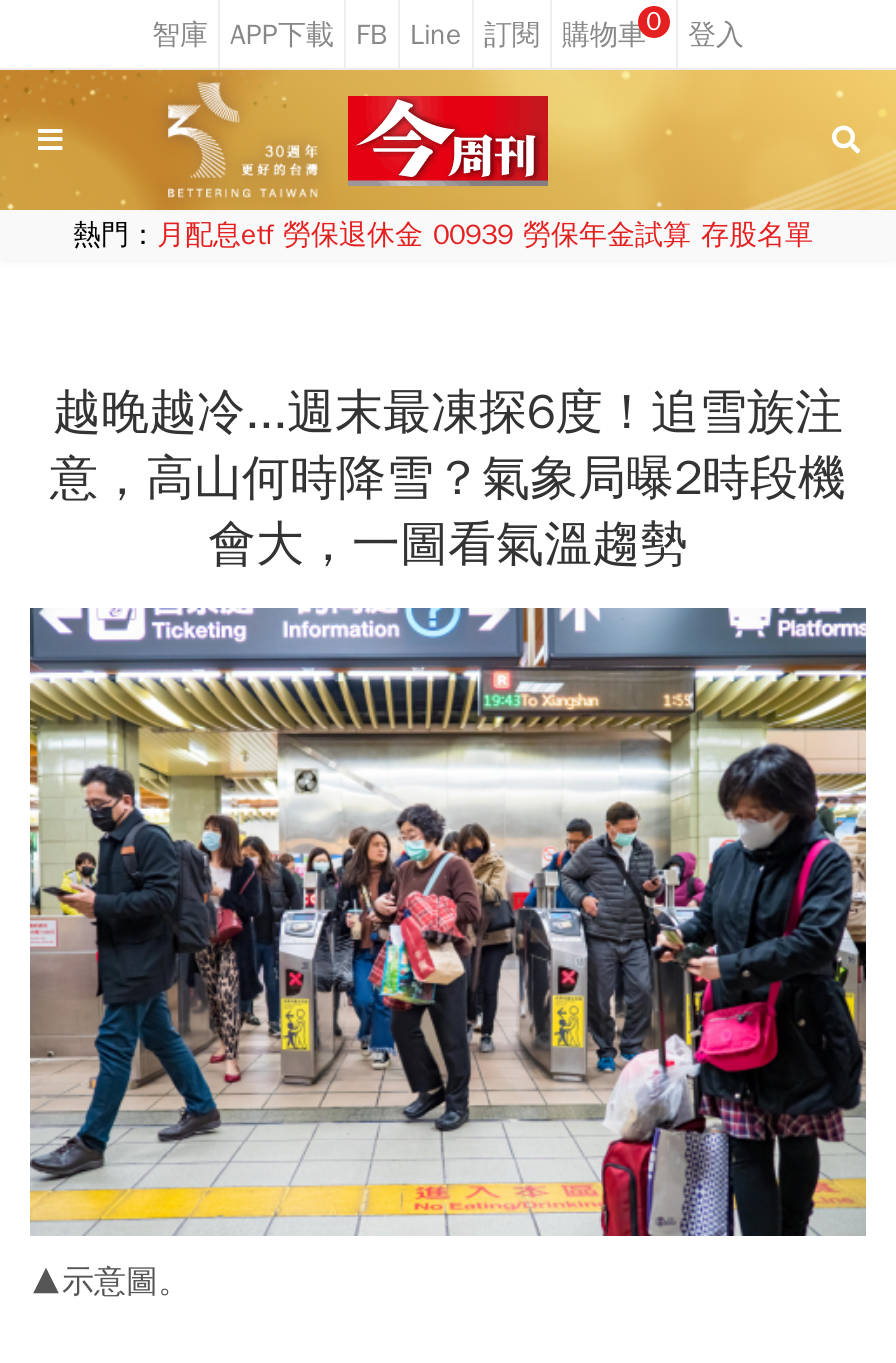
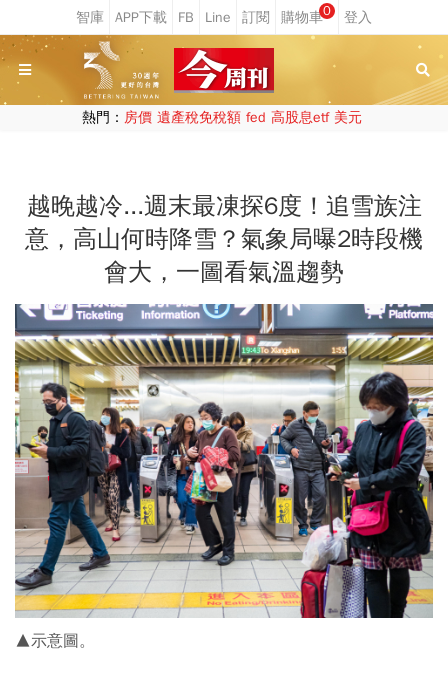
[73,218,813,252] 熱門：月配息etf 勞保退休金 00939 勞保年金試算 存股名單 -> [81,109,361,126] 熱門：房價 遺產稅免稅額 fed 高股息etf 美元

